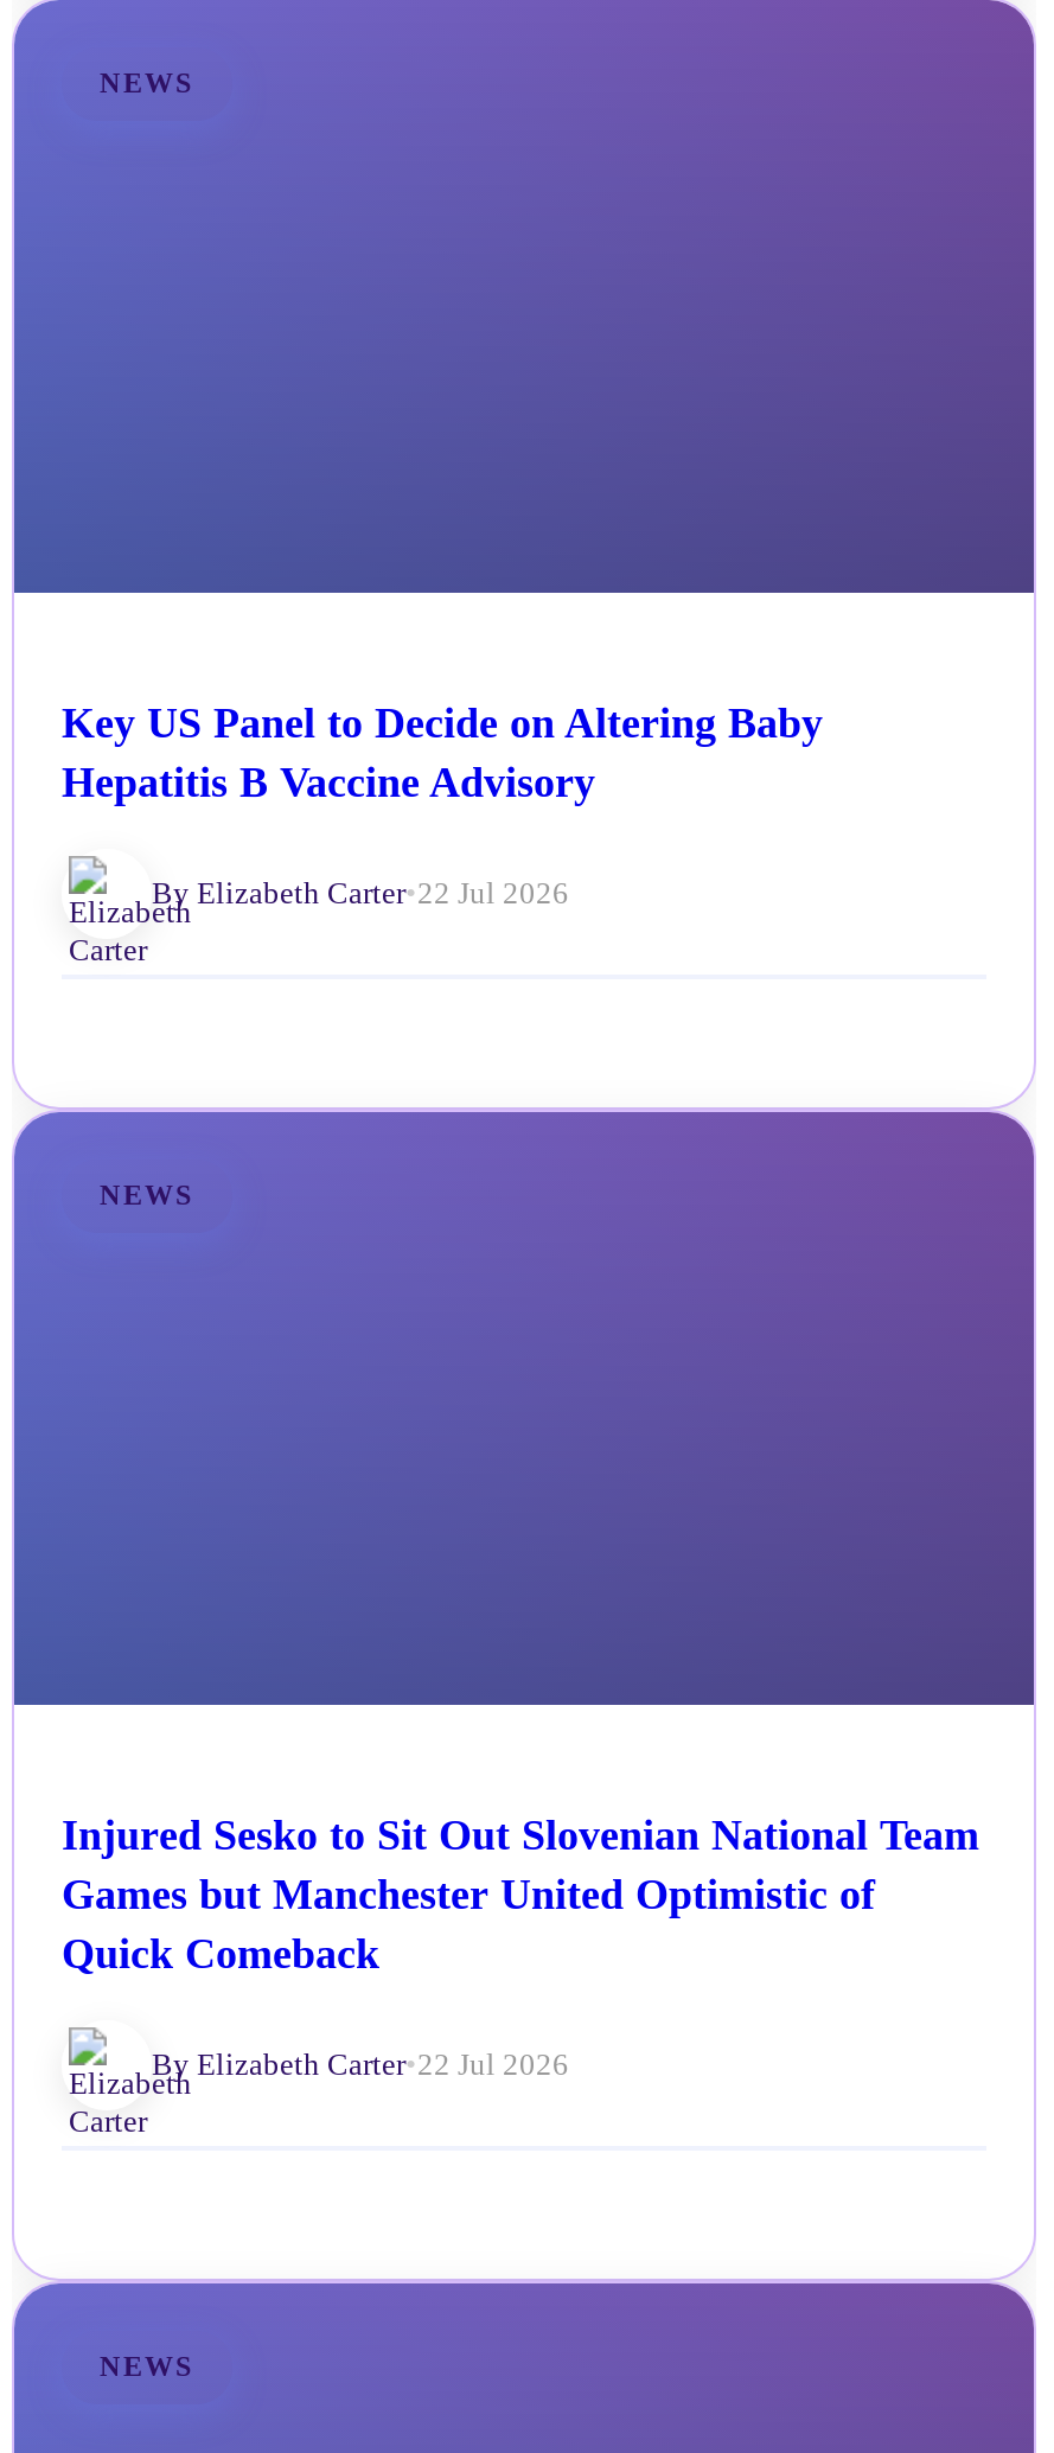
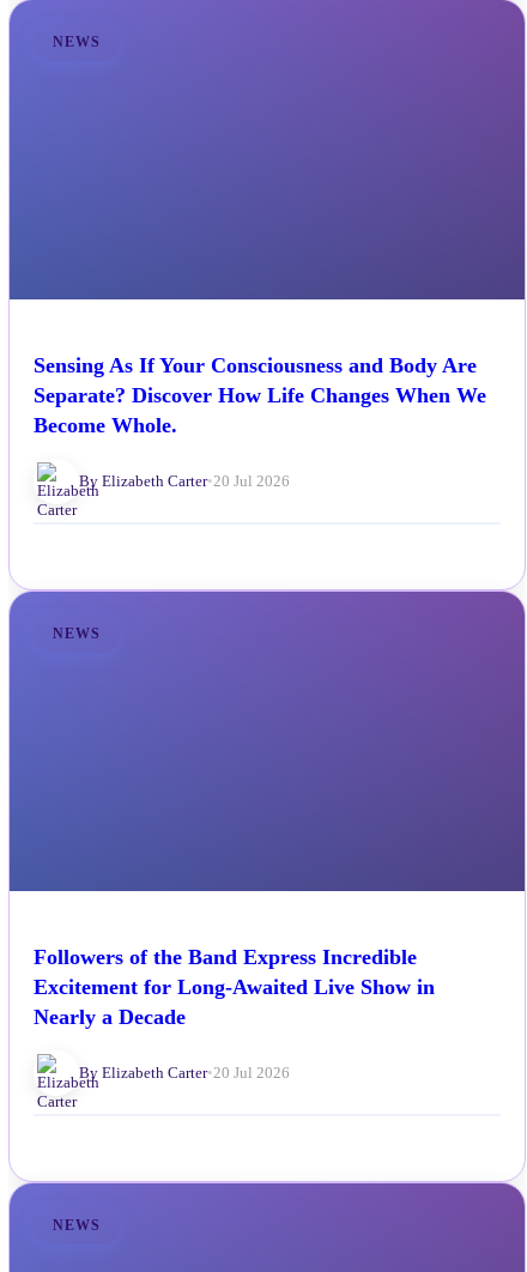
[62,700,823,806] Key US Panel to Decide on Altering Baby | Hepatitis B Vaccine Advisory -> [34,353,486,437] Sensing As If Your Consciousness and Body Are | Separate? Discover How Life Changes When We | Become Whole.
[152,875,569,911] By Elizabeth Carter • 22 Jul 2026 -> [79,472,290,490] By Elizabeth Carter • 20 Jul 2026
[62,1812,979,1978] Injured Sesko to Sit Out Slovenian National Team | Games but Manchester United Optimistic of | Quick Comeback -> [34,945,435,1029] Followers of the Band Express Incredible | Excitement for Long-Awaited Live Show in | Nearly a Decade
[152,2047,569,2082] By Elizabeth Carter • 22 Jul 2026 -> [79,1064,290,1082] By Elizabeth Carter • 20 Jul 2026

